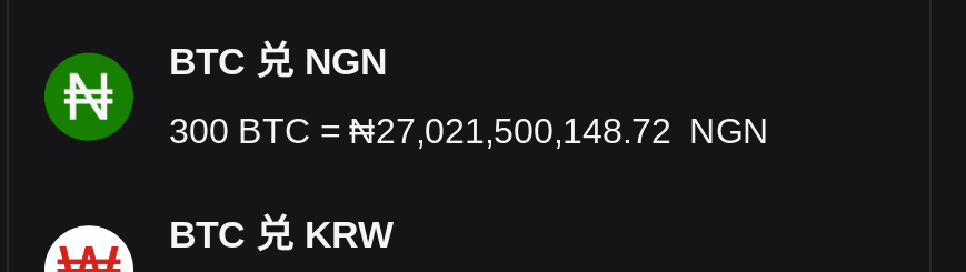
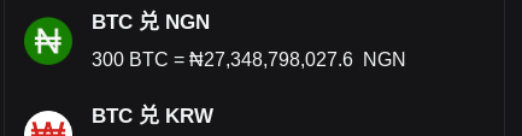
[169,112,769,150] 300 BTC = ₦27,021,500,148.72 NGN -> [92,49,406,70] 300 BTC = ₦27,348,798,027.6 NGN

